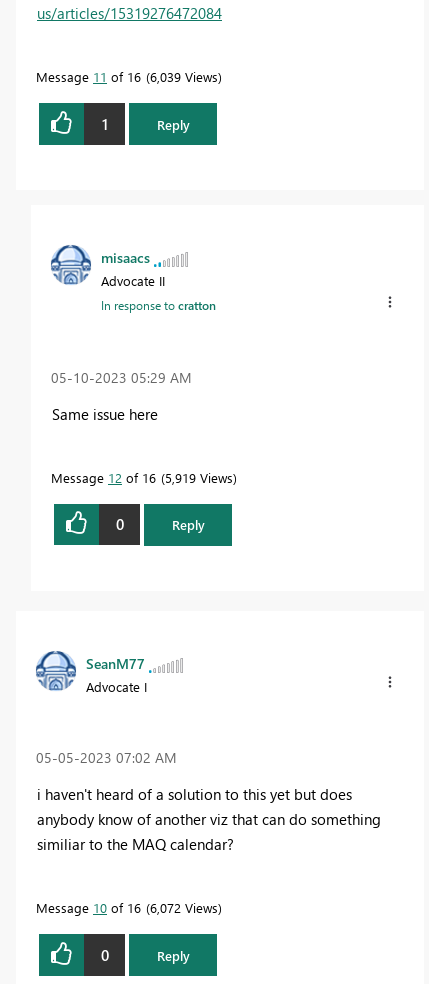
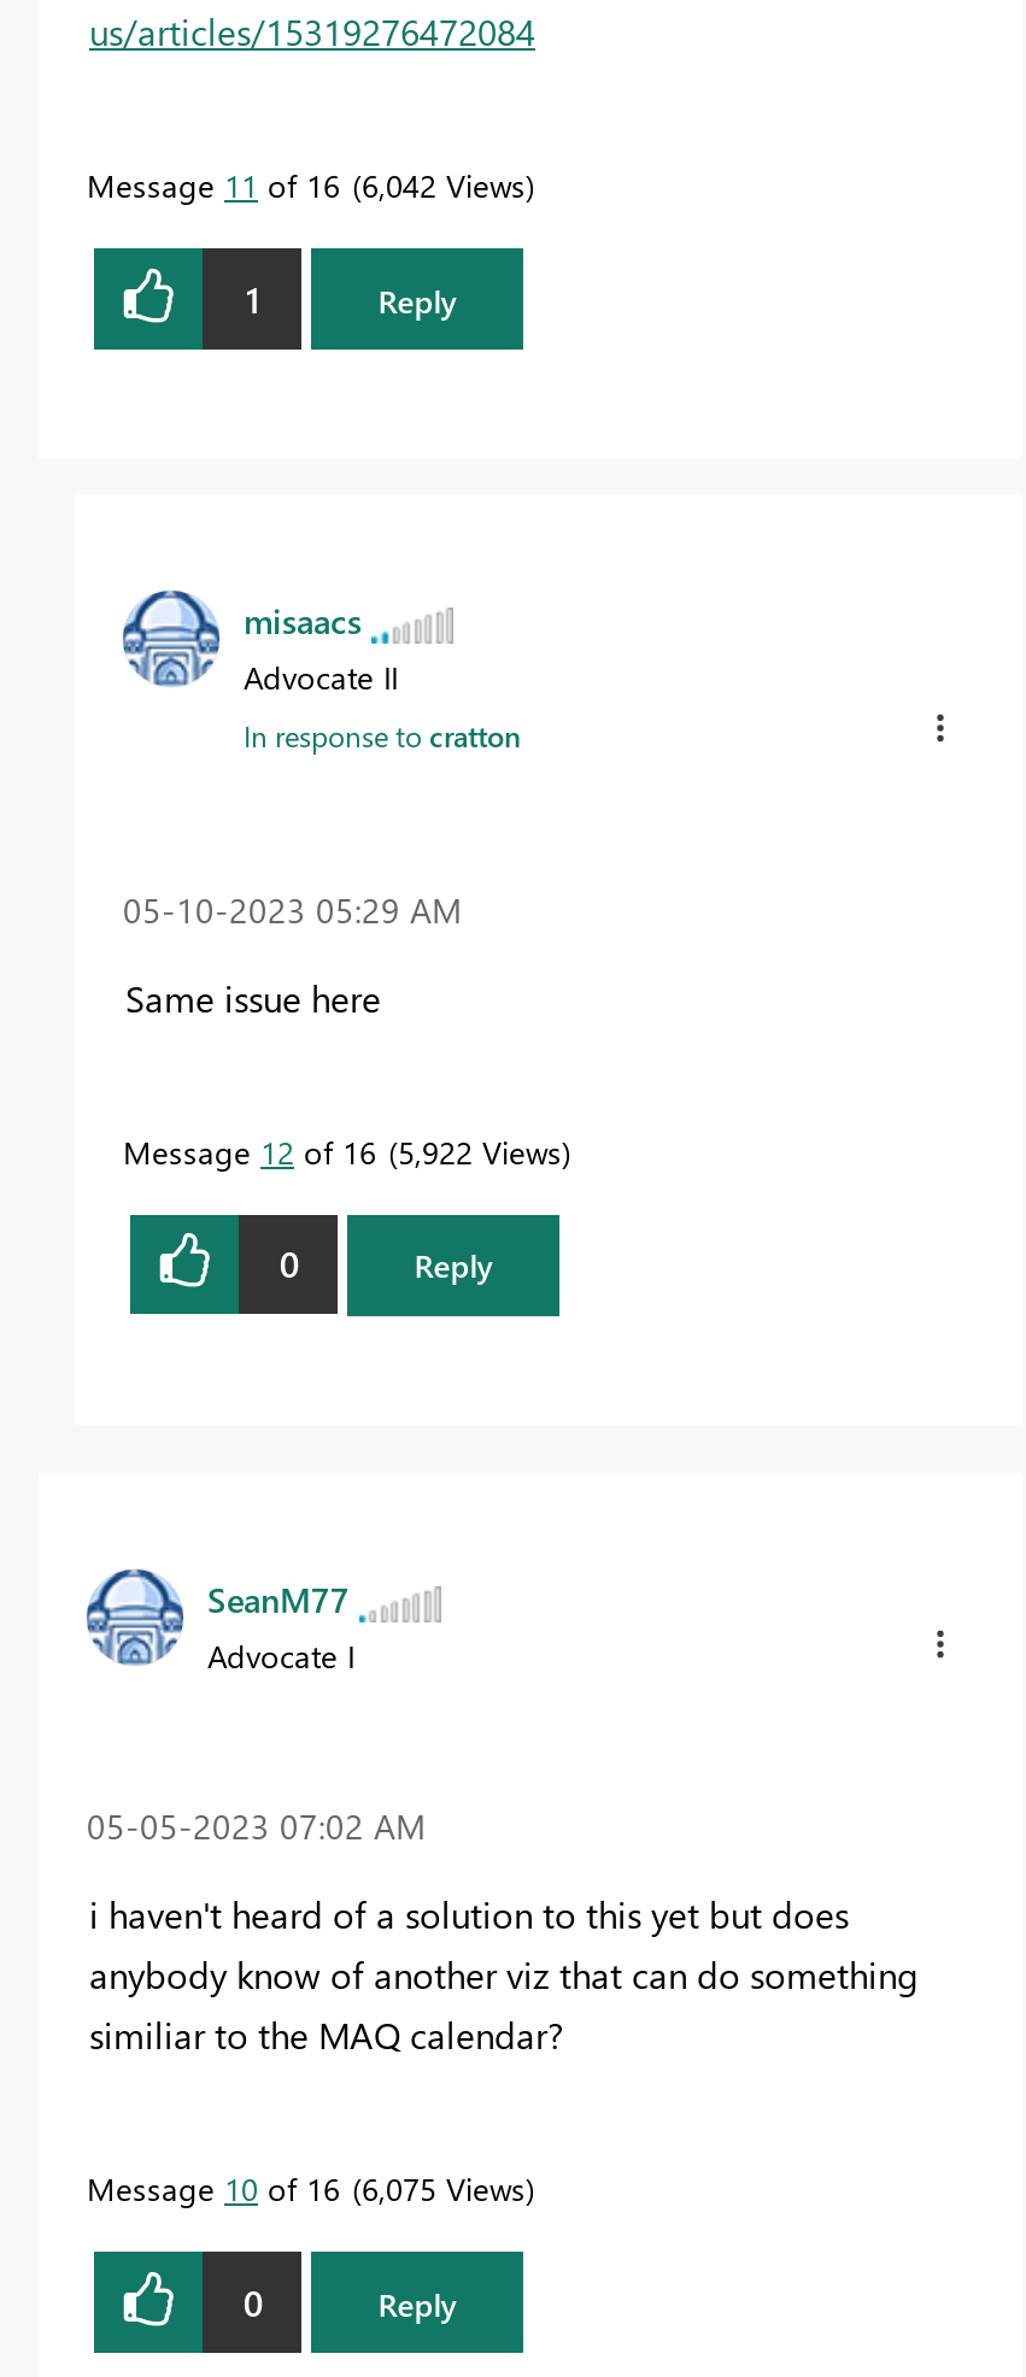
[36,68,218,85] Message 11 of 16 6,039 Views -> [87,164,526,205] Message 11 of 16 6,042 Views
[51,469,233,486] Message 12 of 16 5,919 Views -> [123,1130,562,1171] Message 12 of 16 5,922 Views
[36,899,218,916] Message 10 of 16 6,072 Views -> [87,2168,526,2208] Message 10 of 16 6,075 Views

